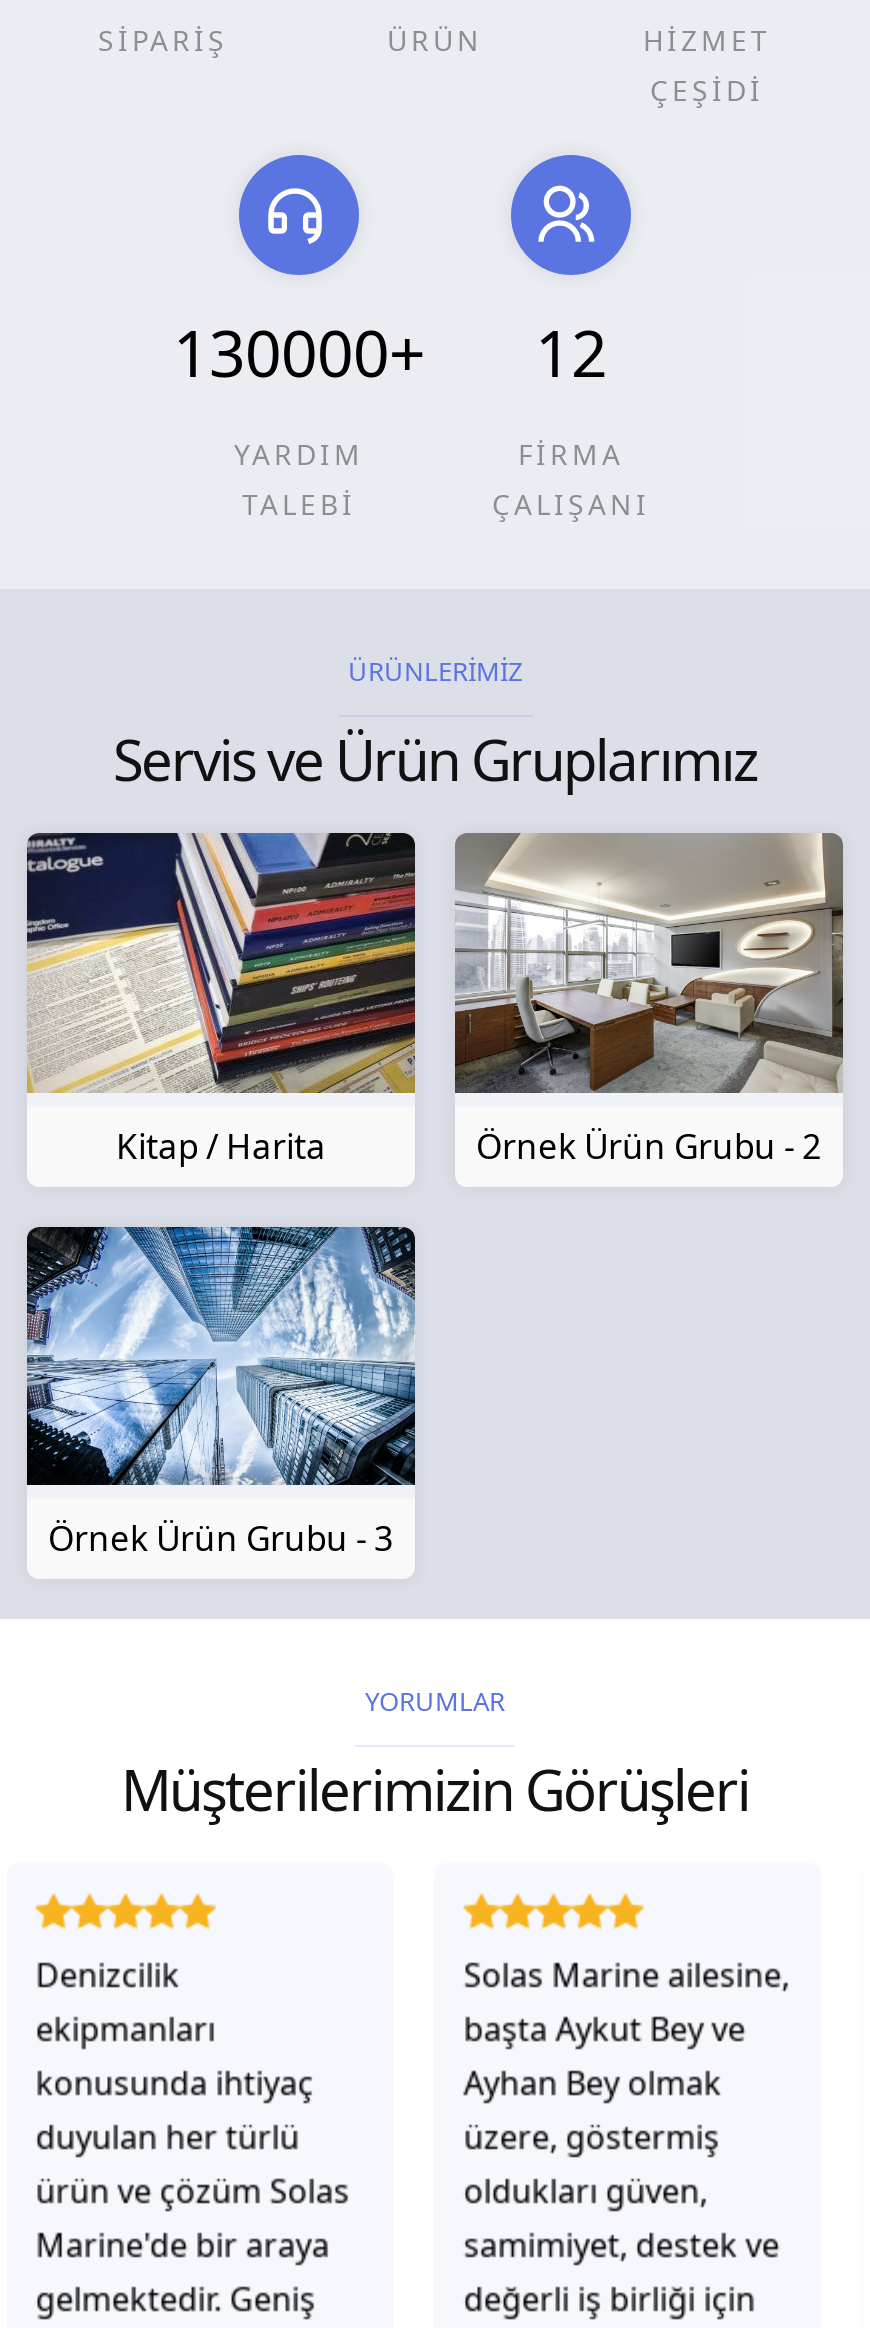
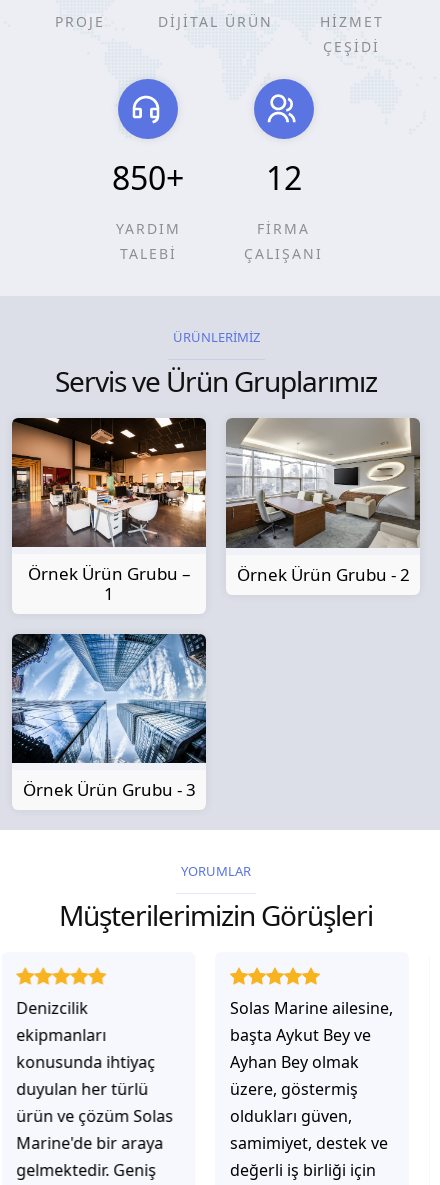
[98,22,228,60] SİPARİŞ -> [55,12,105,31] PROJE
[387,22,483,60] ÜRÜN -> [158,12,273,31] DİJİTAL ÜRÜN
[173,310,607,396] 130000+ 12 -> [112,156,302,199] 850+ 12
[25,831,417,1168] [image] | Kitap / Harita -> [11,417,207,605] [image] | Örnek Ürün Grubu – | 1

